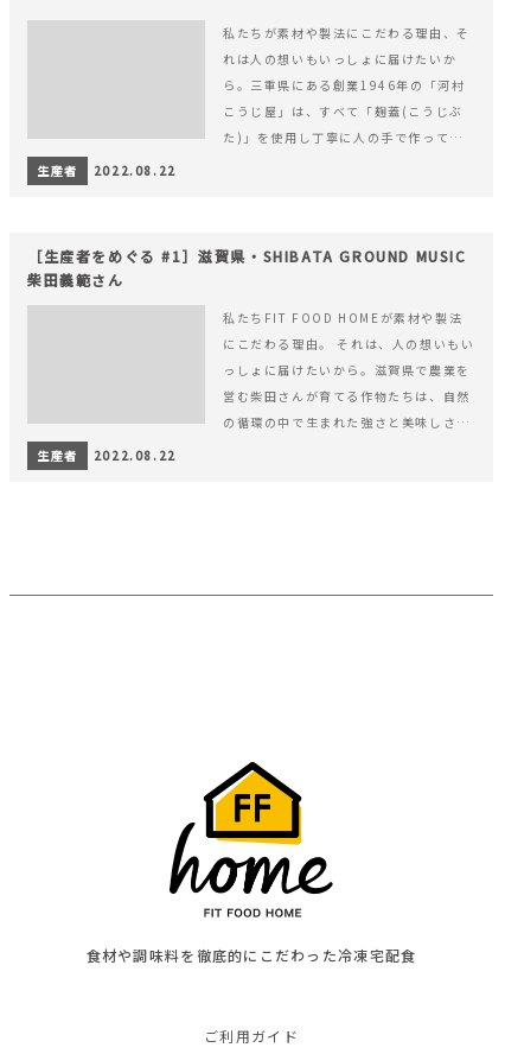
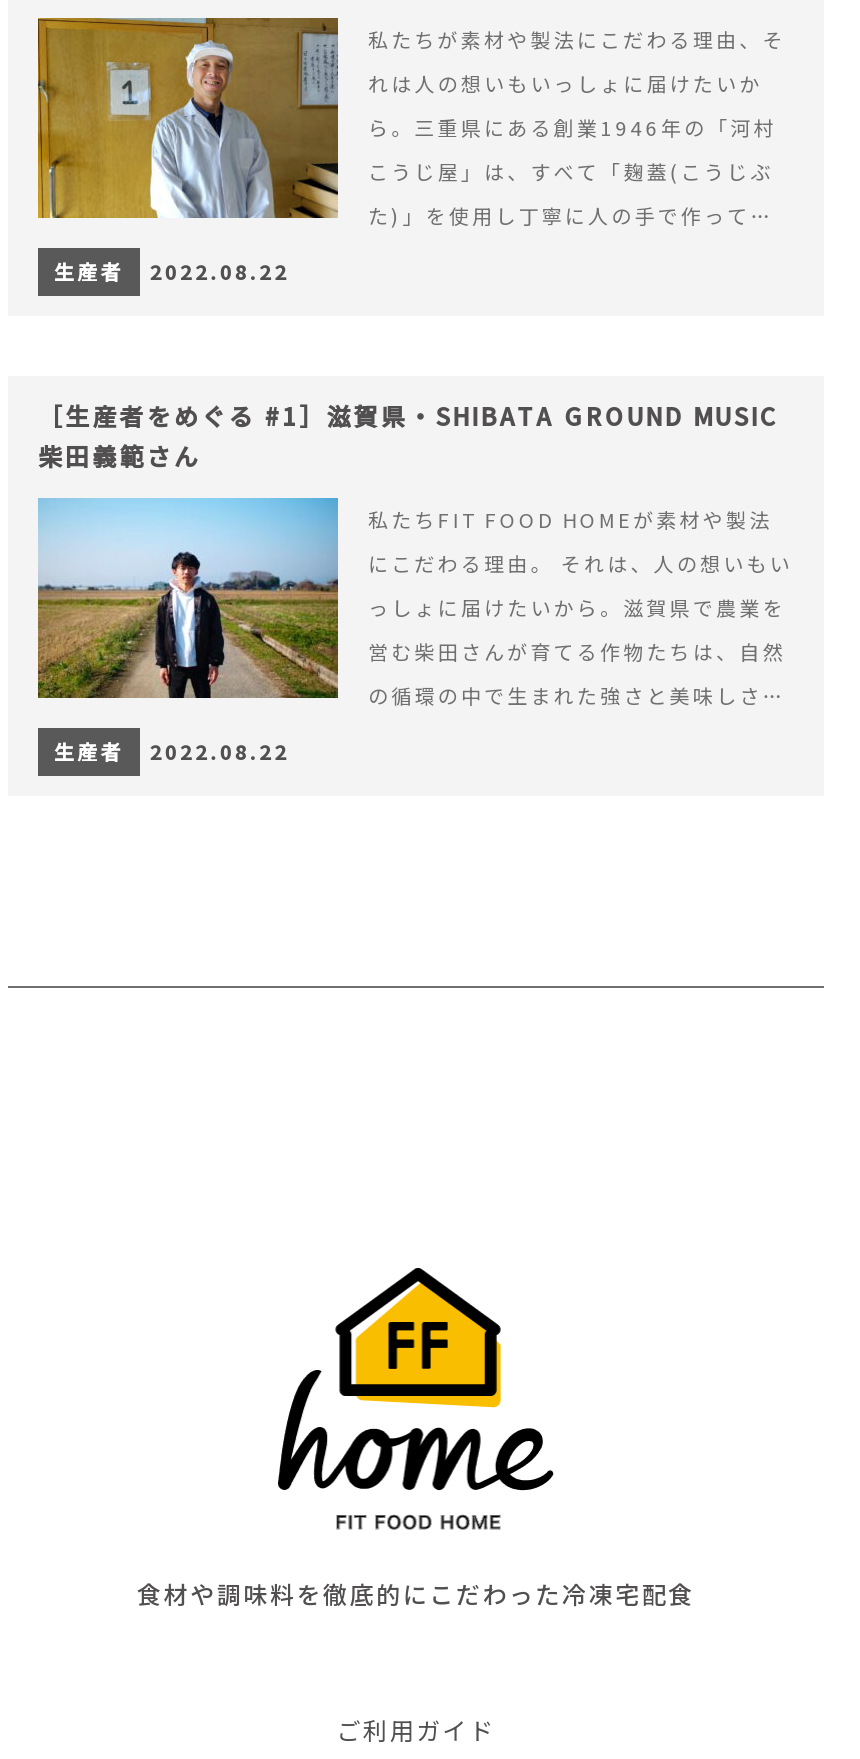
none -> [36,16,340,220] [image]
none -> [36,498,340,700] [image]

